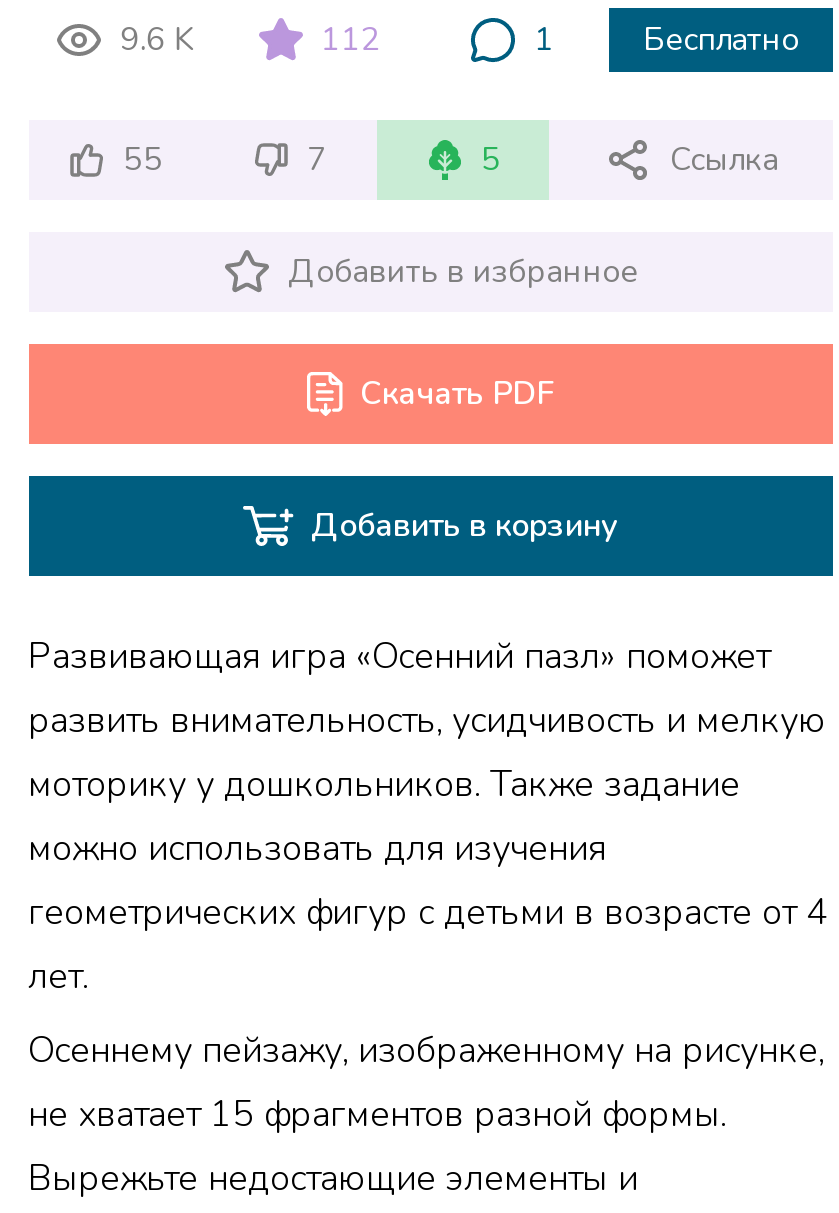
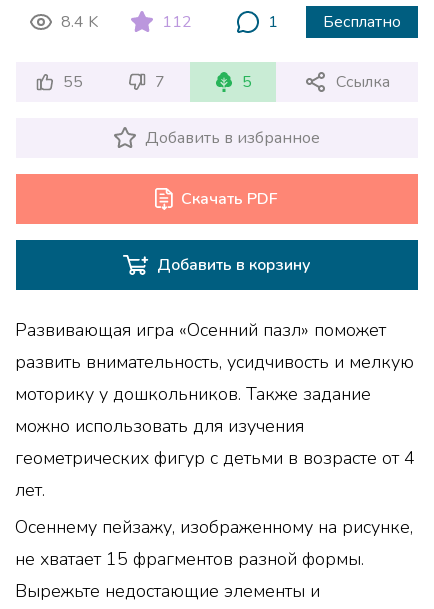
[120,19,194,63] 9.6 K -> [61,11,98,33] 8.4 K

